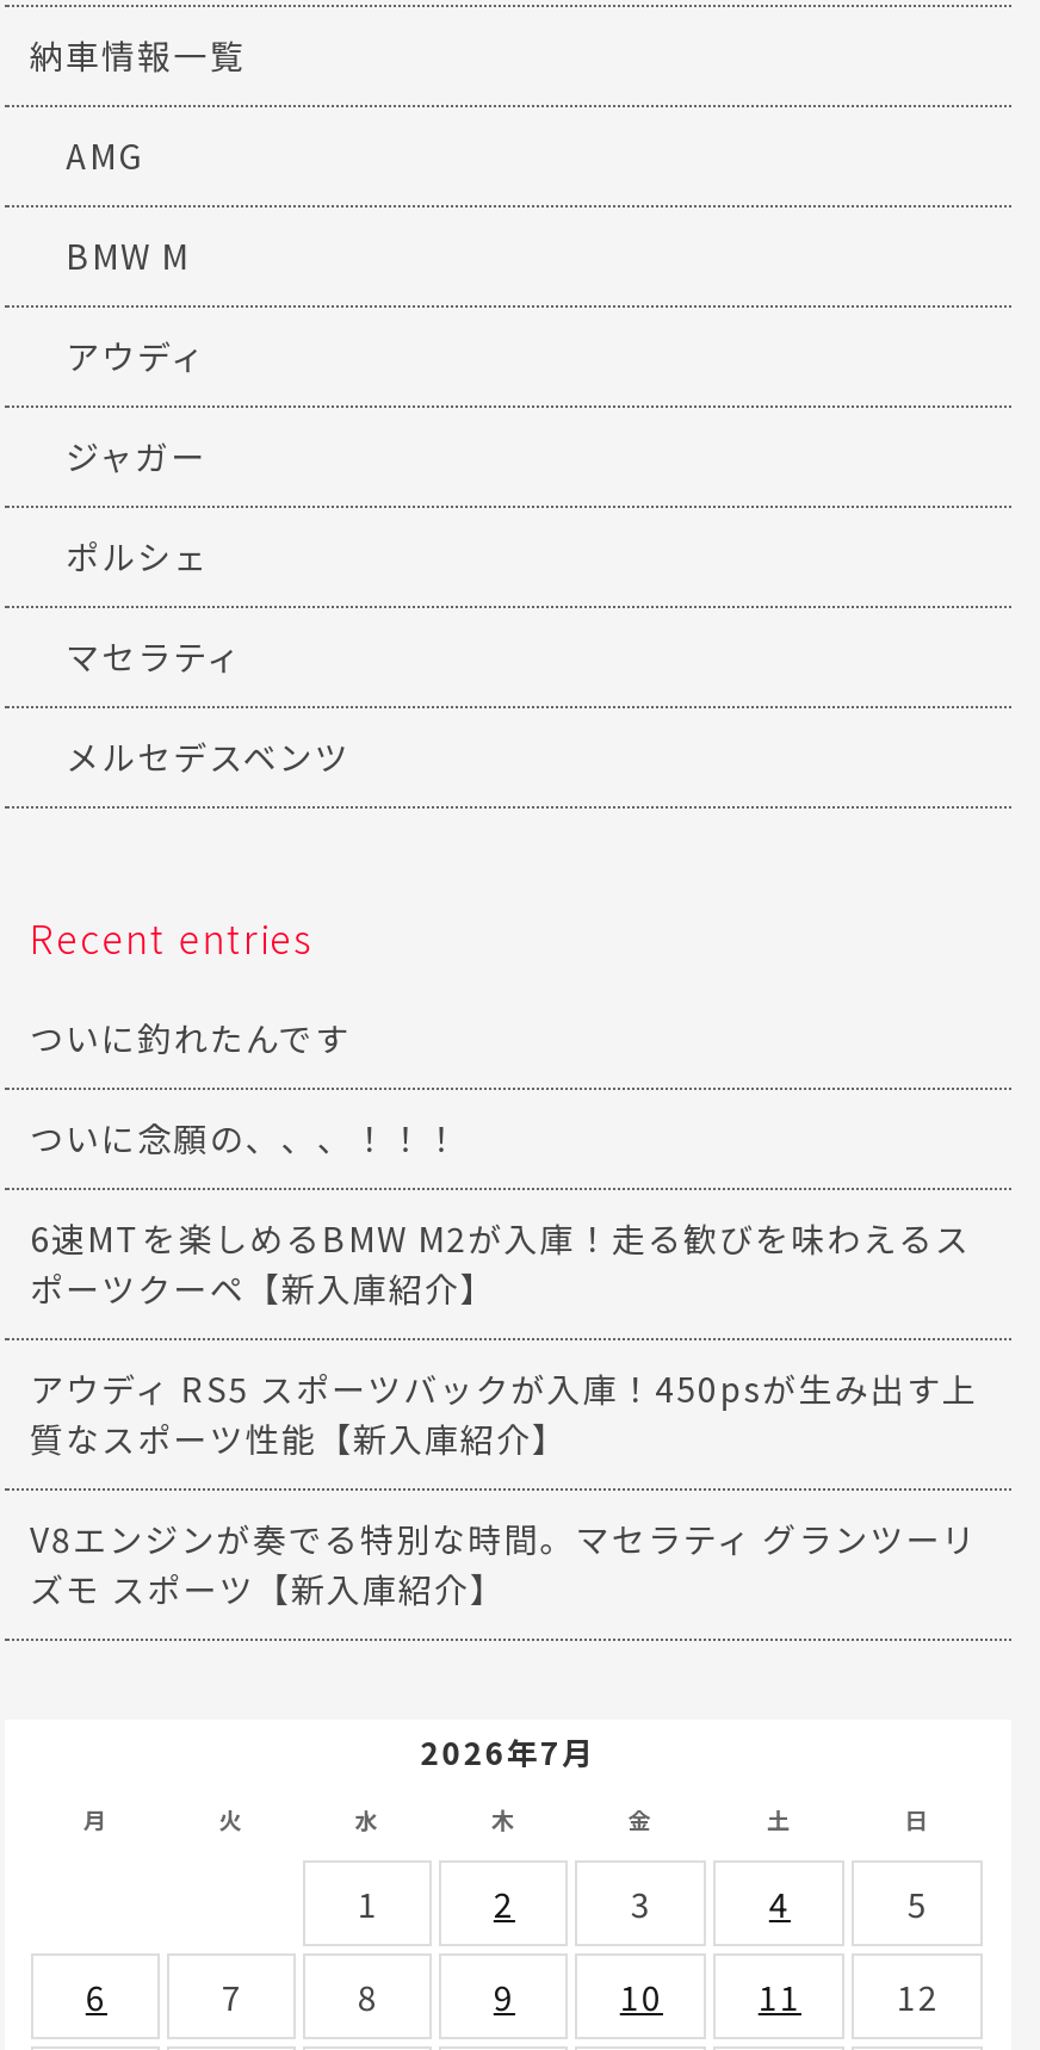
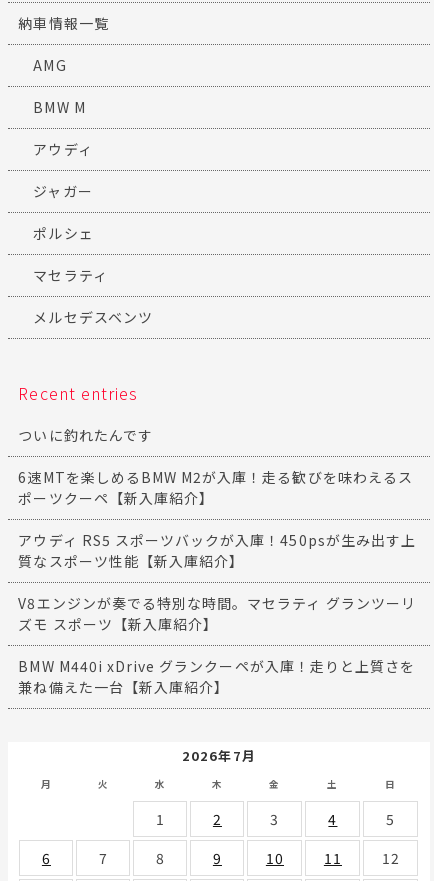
[30,1113,460,1161] ついに念願の、、、！！！ -> none
moved [30,1213,978,1612] -> [18,467,416,634]: 6速MTを楽しめるBMW M2が入庫！走る歓びを味わえるス | ポーツクーペ【新入庫紹介】 | アウディ RS5 スポーツバックが入庫！450psが生み出す上 | 質なスポーツ性能【新入庫紹介】 | V8エンジンが奏でる特別な時間。マセラティ グランツーリ | ズモ スポーツ【新入庫紹介】
none -> [18,656,415,697] BMW M440i xDrive グランクーペが入庫！走りと上質さを | 兼ね備えた一台【新入庫紹介】

